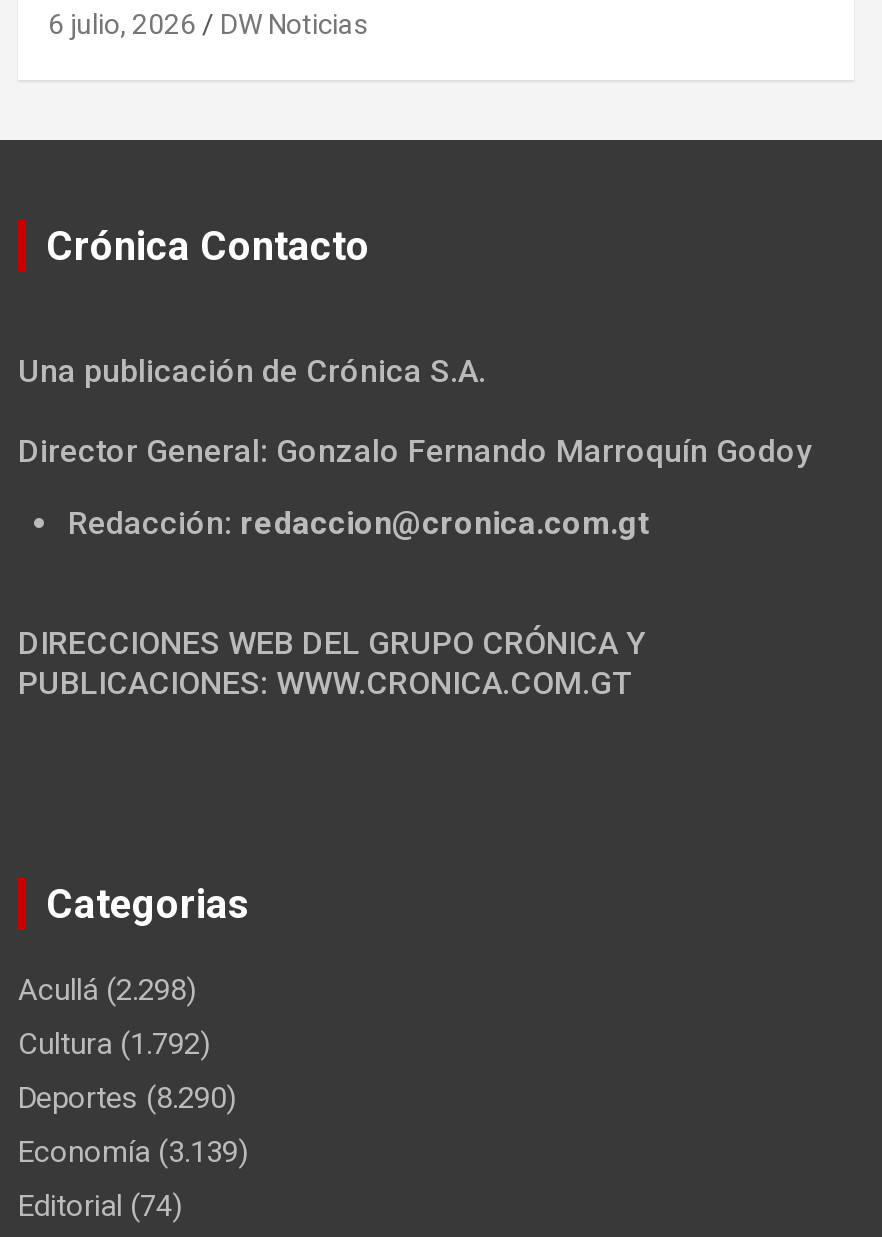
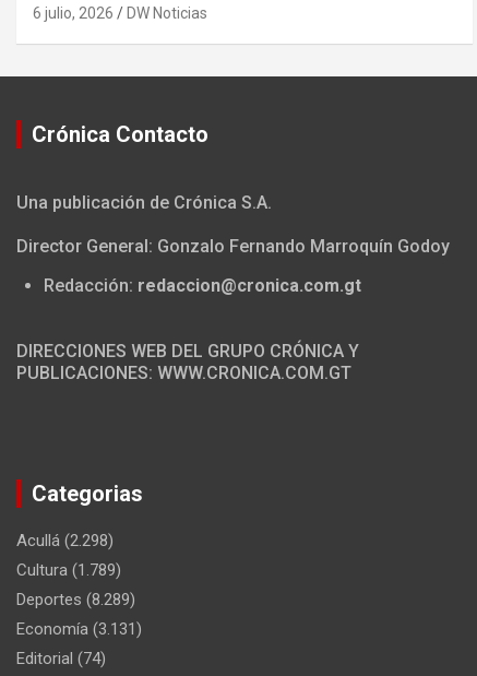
[18,1027,210,1063] Cultura (1.792) -> [16,561,121,580] Cultura (1.789)
[18,1081,236,1117] Deportes (8.290) -> [16,590,135,610] Deportes (8.289)
[18,1135,248,1171] Economía (3.139) -> [16,620,142,639] Economía (3.131)

